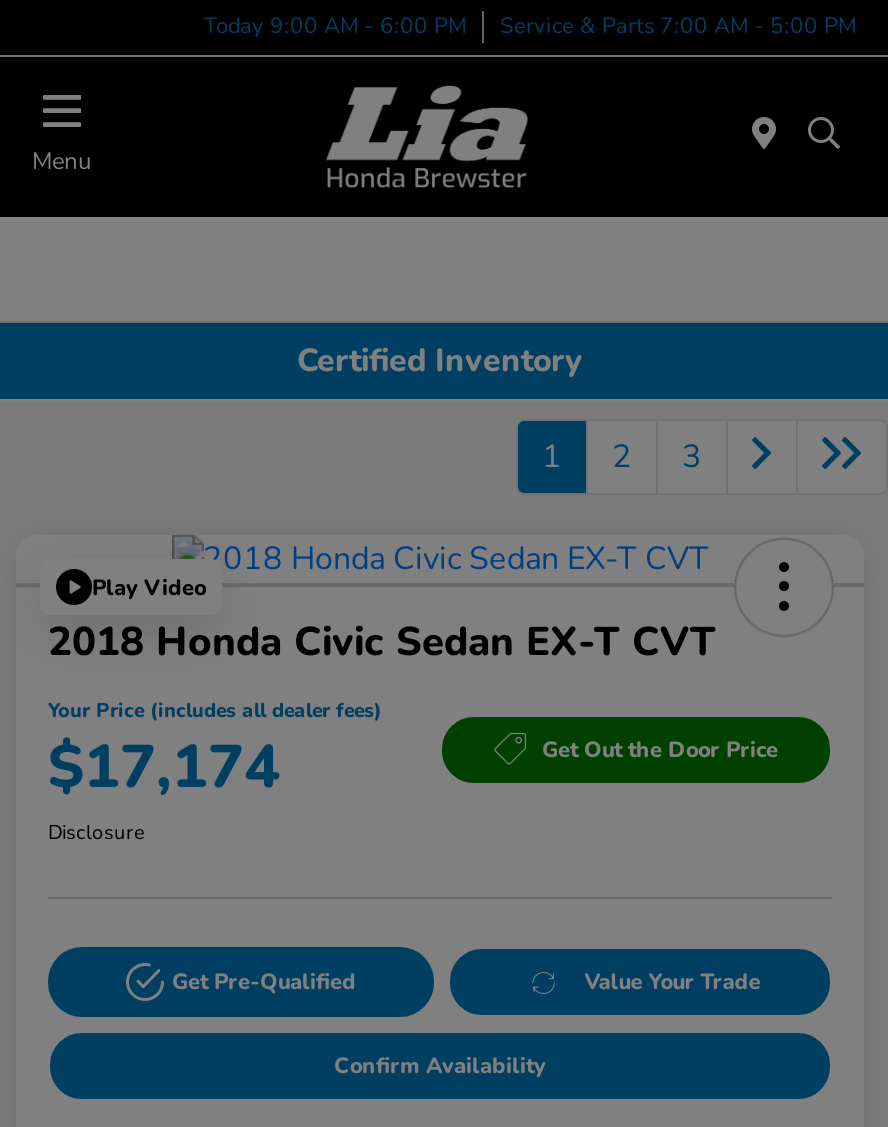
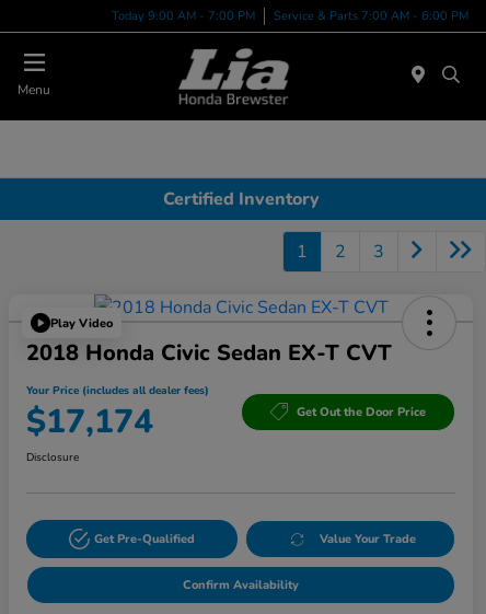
[204,10,466,40] Today 9:00 AM - 6:00 PM -> [112,7,255,24] Today 9:00 AM - 7:00 PM
[500,10,856,40] Service & Parts 7:00 AM - 5:00 PM -> [274,7,468,24] Service & Parts 7:00 AM - 6:00 PM

